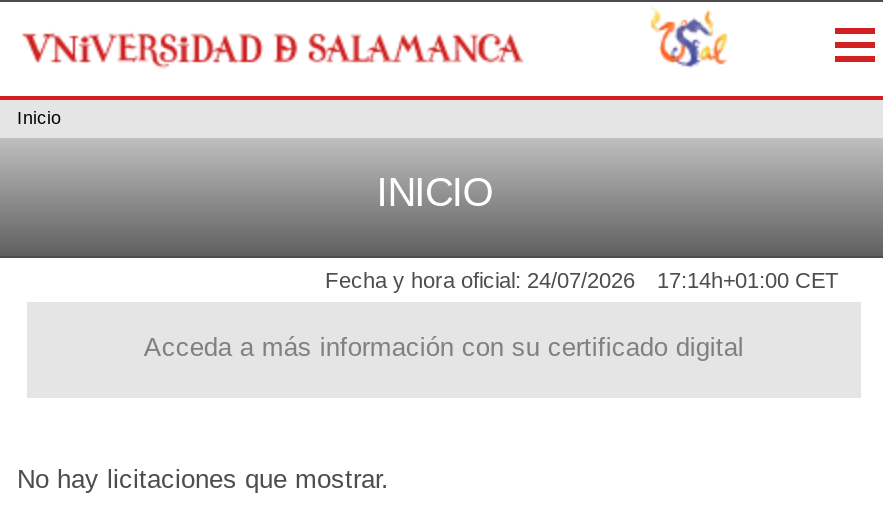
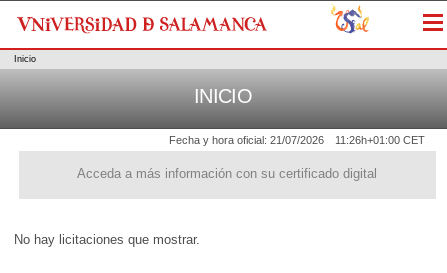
[325,269,635,293] Fecha y hora oficial: 24/07/2026 -> [169,134,324,146] Fecha y hora oficial: 21/07/2026
[657,269,839,293] 17:14h+01:00 CET -> [335,134,425,146] 11:26h+01:00 CET

